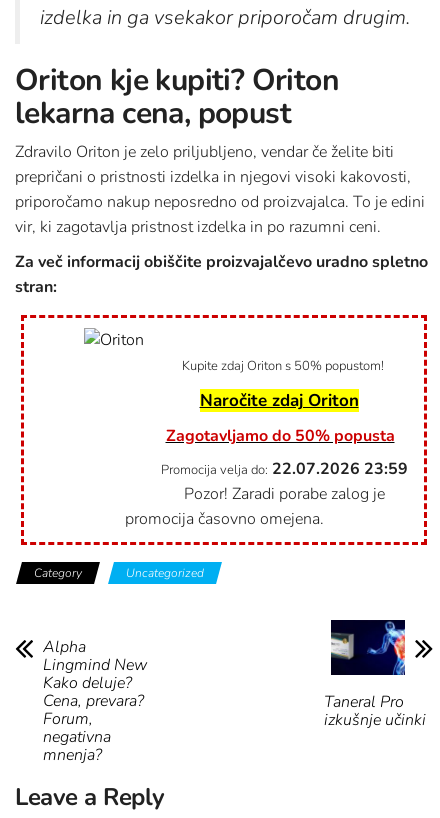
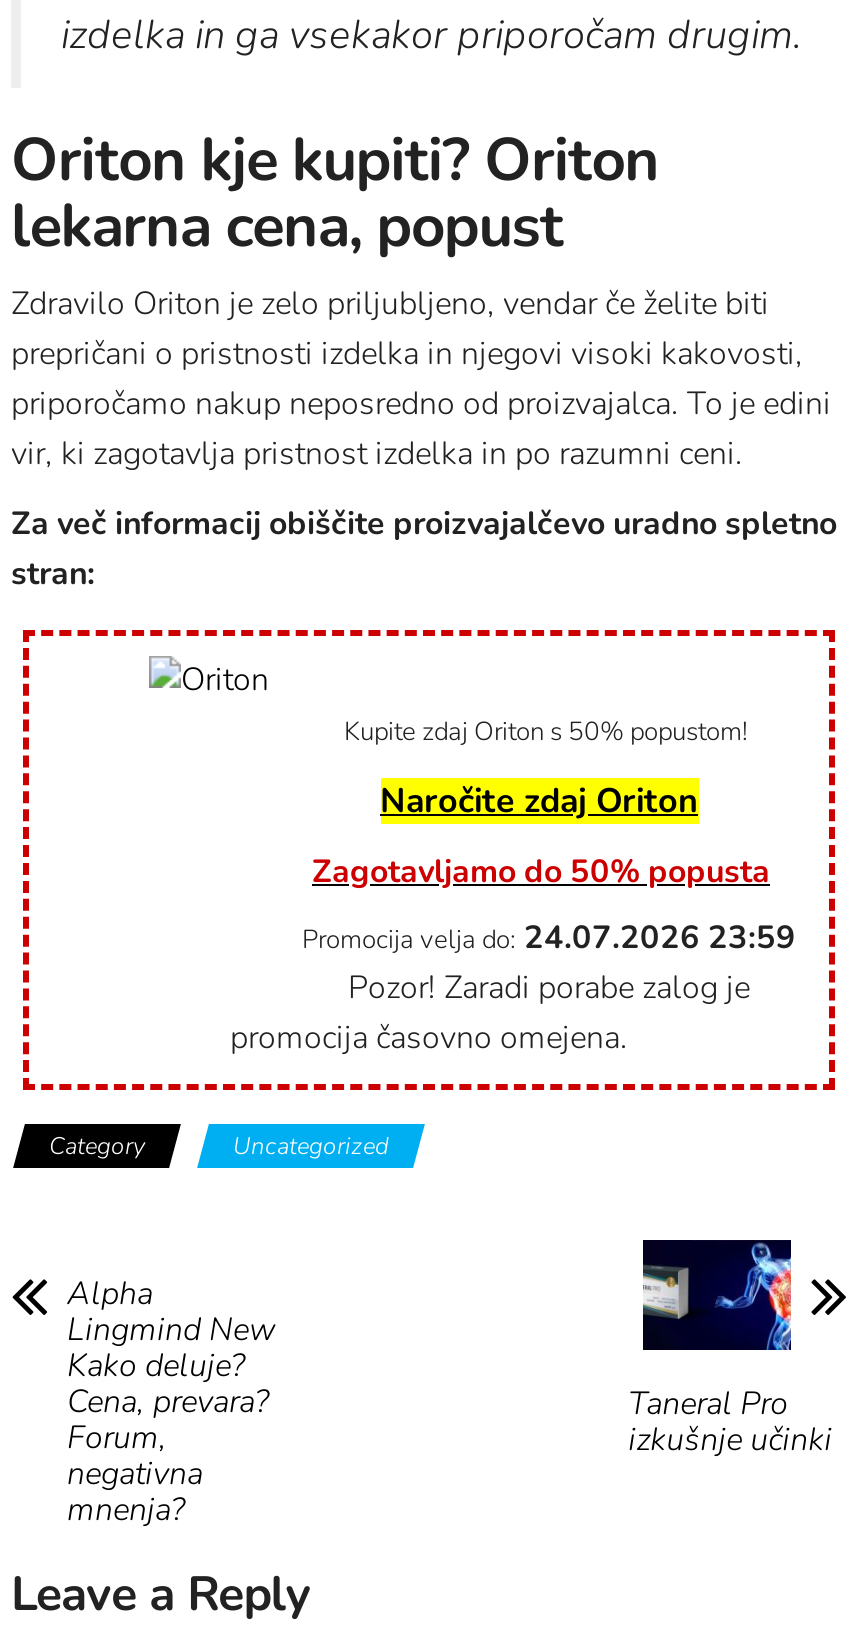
[160,458,407,480] Promocija velja do: 22.07.2026 23:59 -> [302,916,796,960] Promocija velja do: 24.07.2026 23:59

